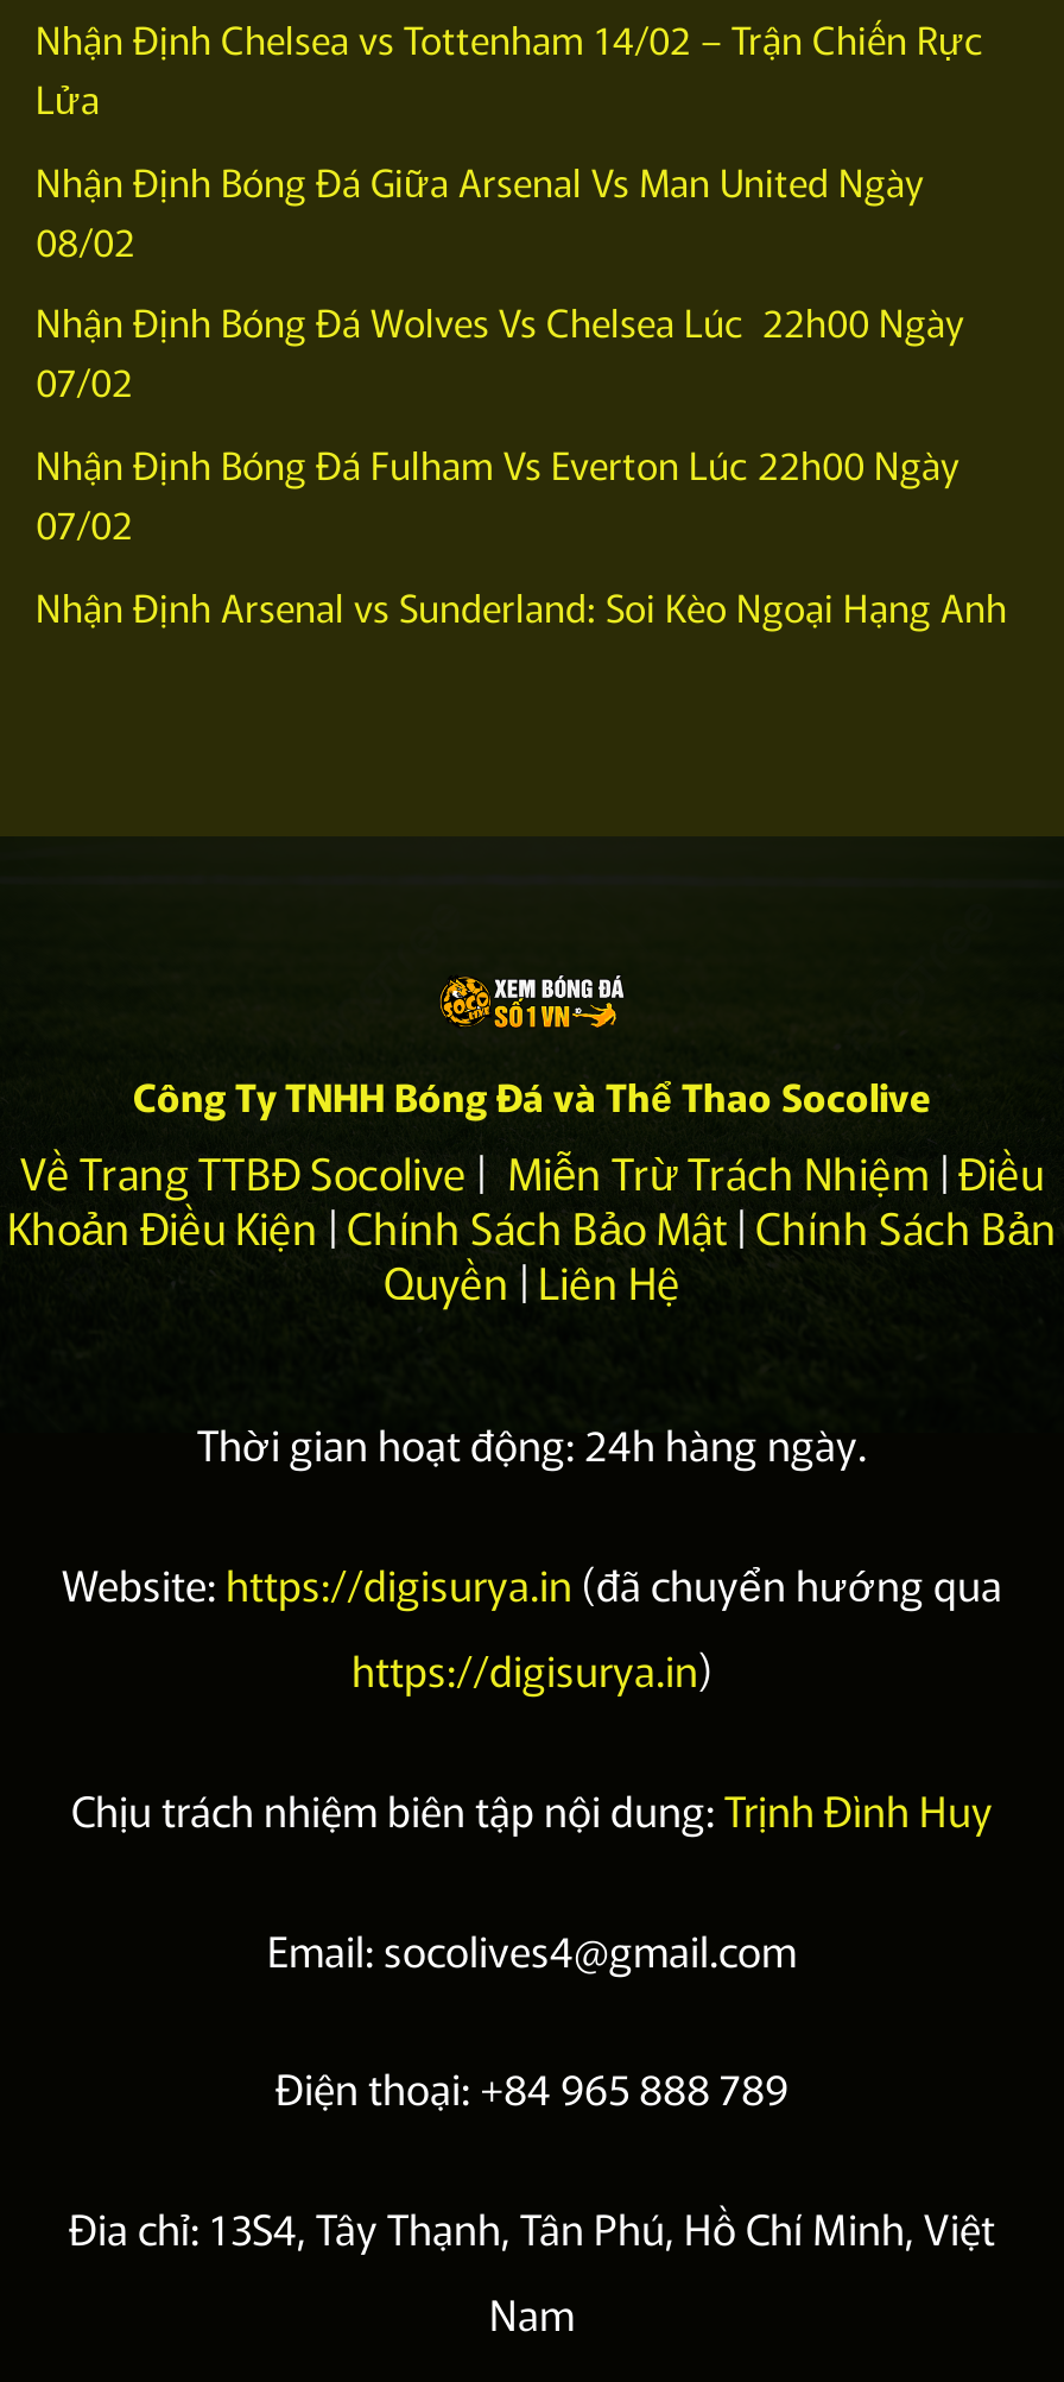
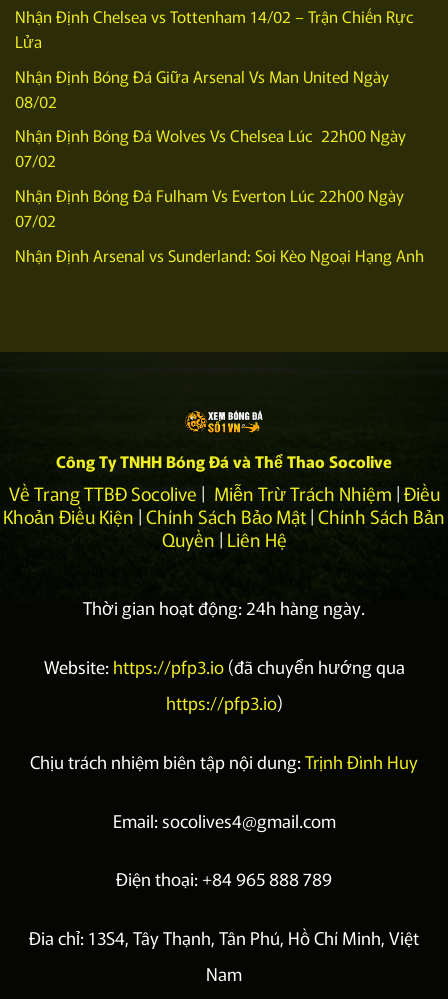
[62,1553,1002,1698] Website: https://digisurya.in (đã chuyển hướng qua | https://digisurya.in) -> [43,654,404,715] Website: https://pfp3.io (đã chuyển hướng qua | https://pfp3.io)

